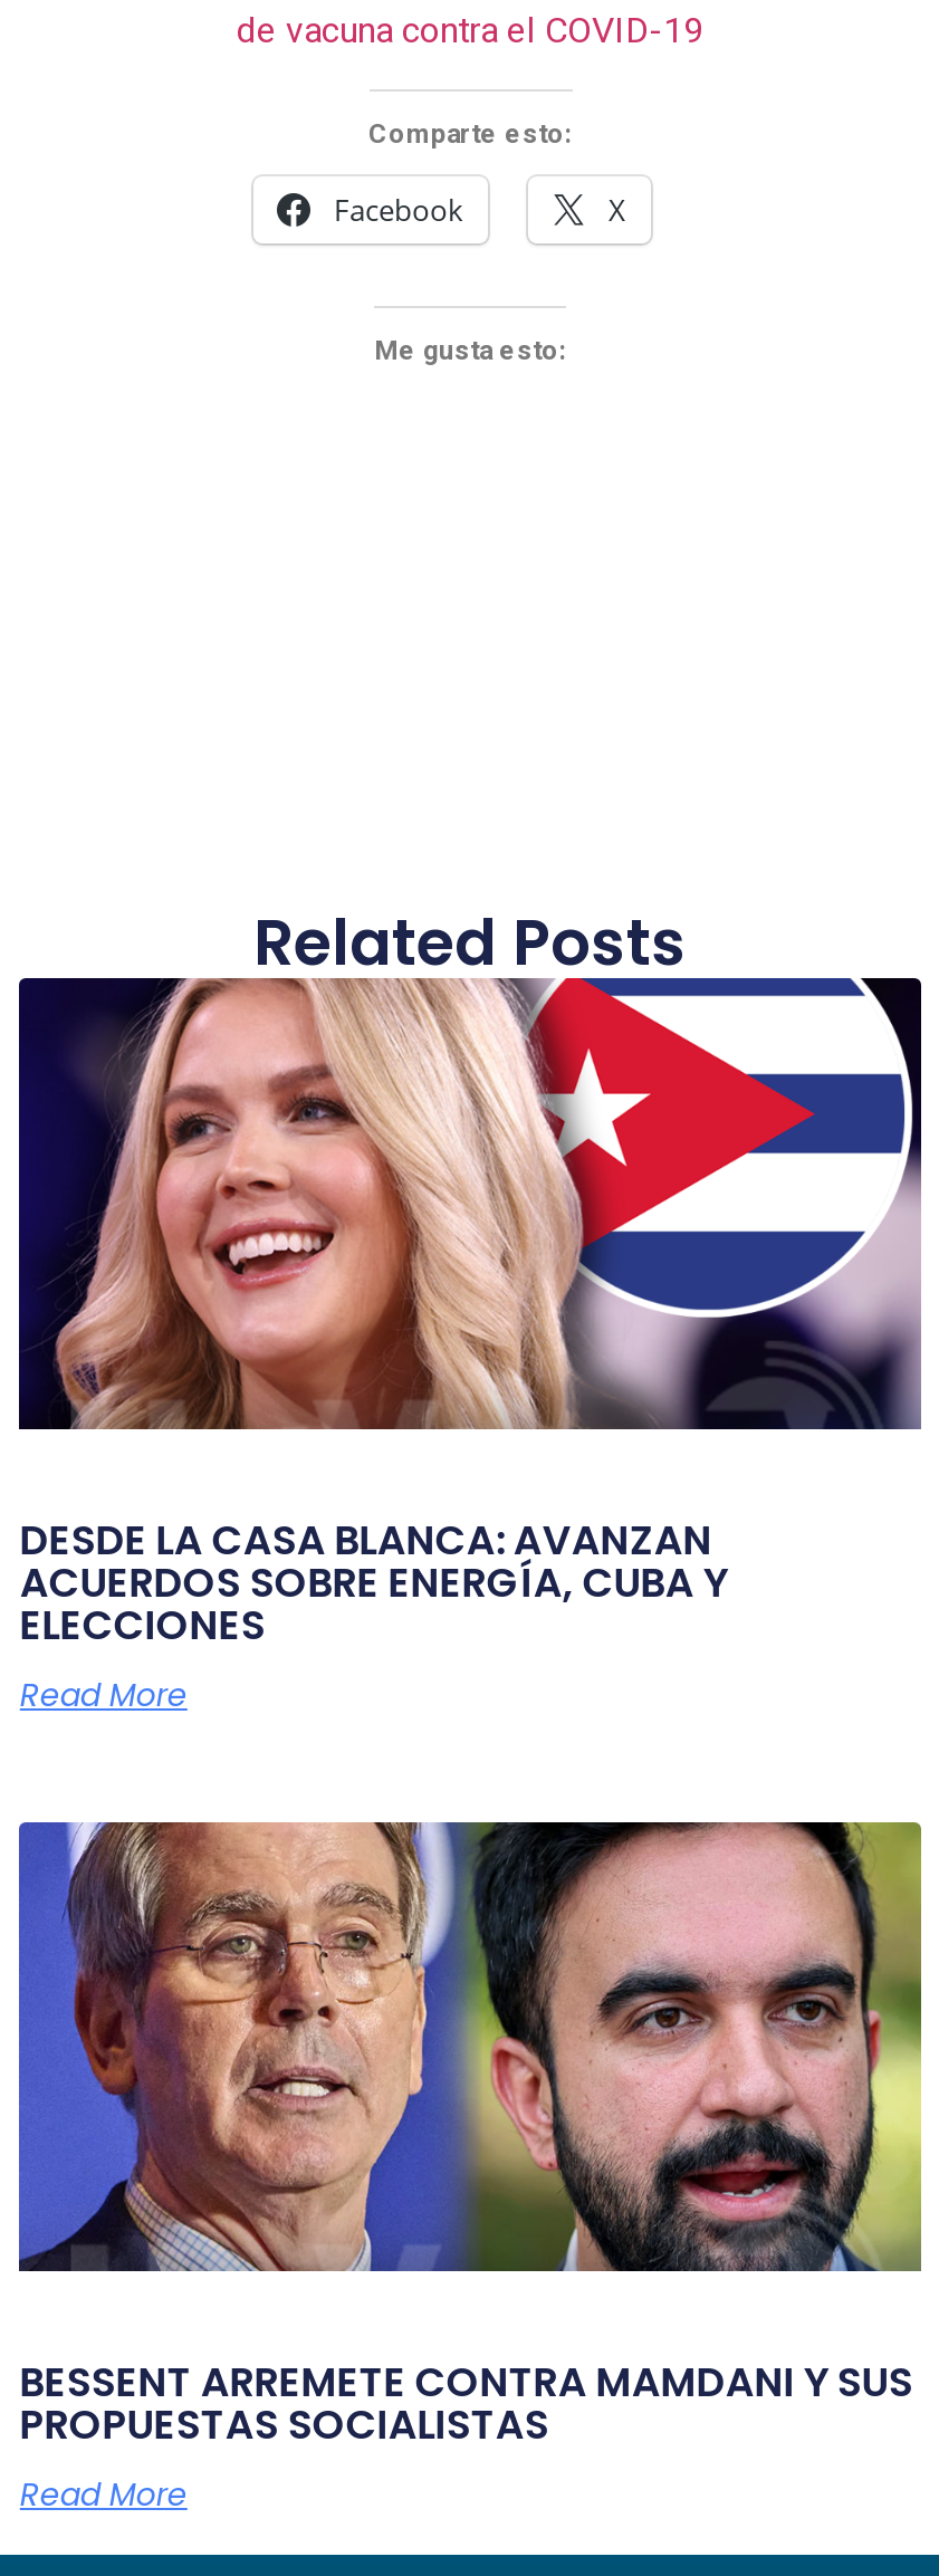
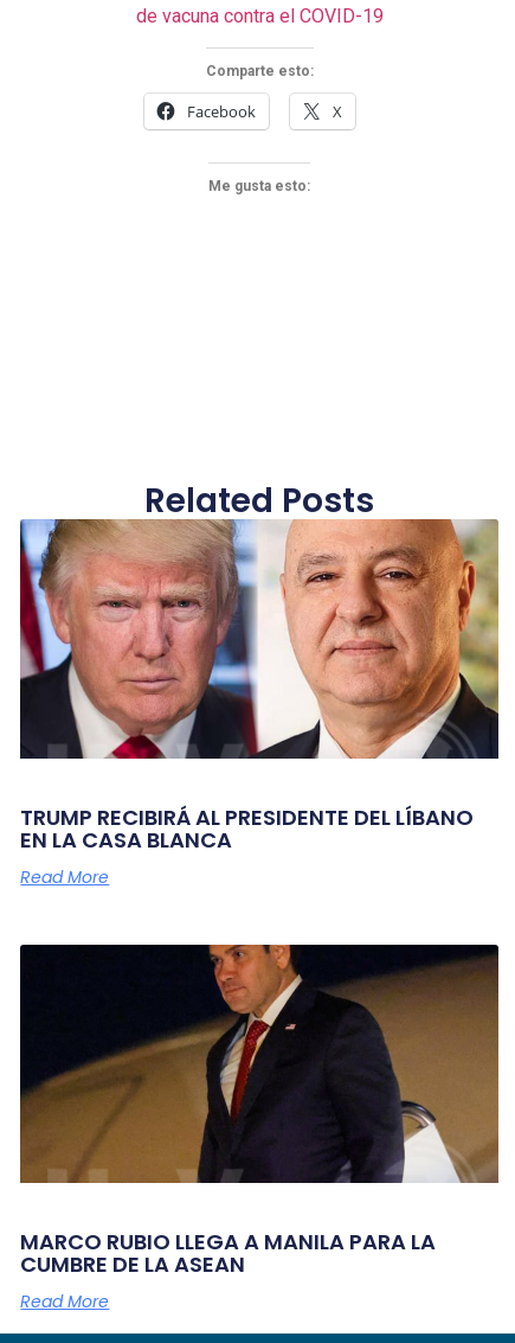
[19,976,923,1652] [image] | DESDE LA CASA BLANCA: AVANZAN | ACUERDOS SOBRE ENERGÍA, CUBA Y | ELECCIONES -> [19,518,500,854] [image] | TRUMP RECIBIRÁ AL PRESIDENTE DEL LÍBANO | EN LA CASA BLANCA
[17,1820,923,2453] [image] | BESSENT ARREMETE CONTRA MAMDANI Y SUS | PROPUESTAS SOCIALISTAS -> [19,944,500,1279] [image] | MARCO RUBIO LLEGA A MANILA PARA LA | CUMBRE DE LA ASEAN

